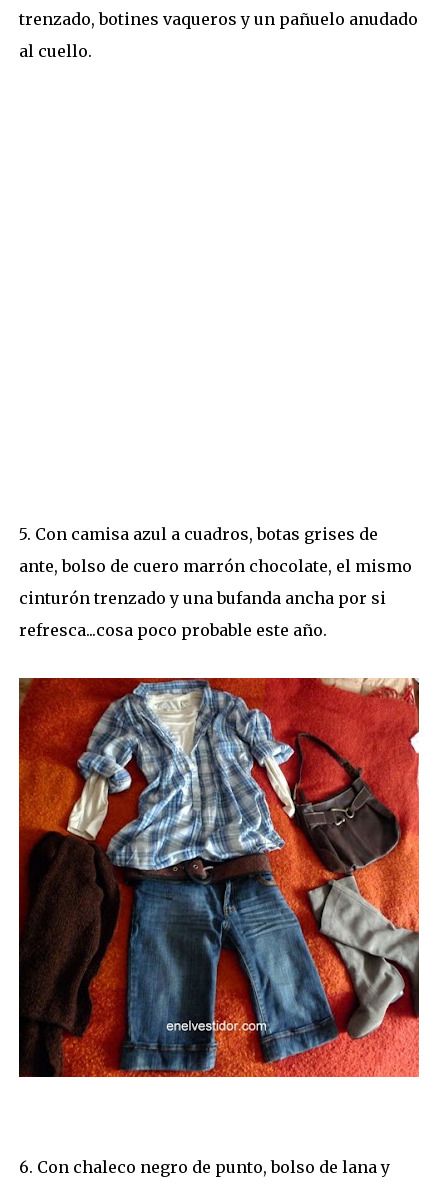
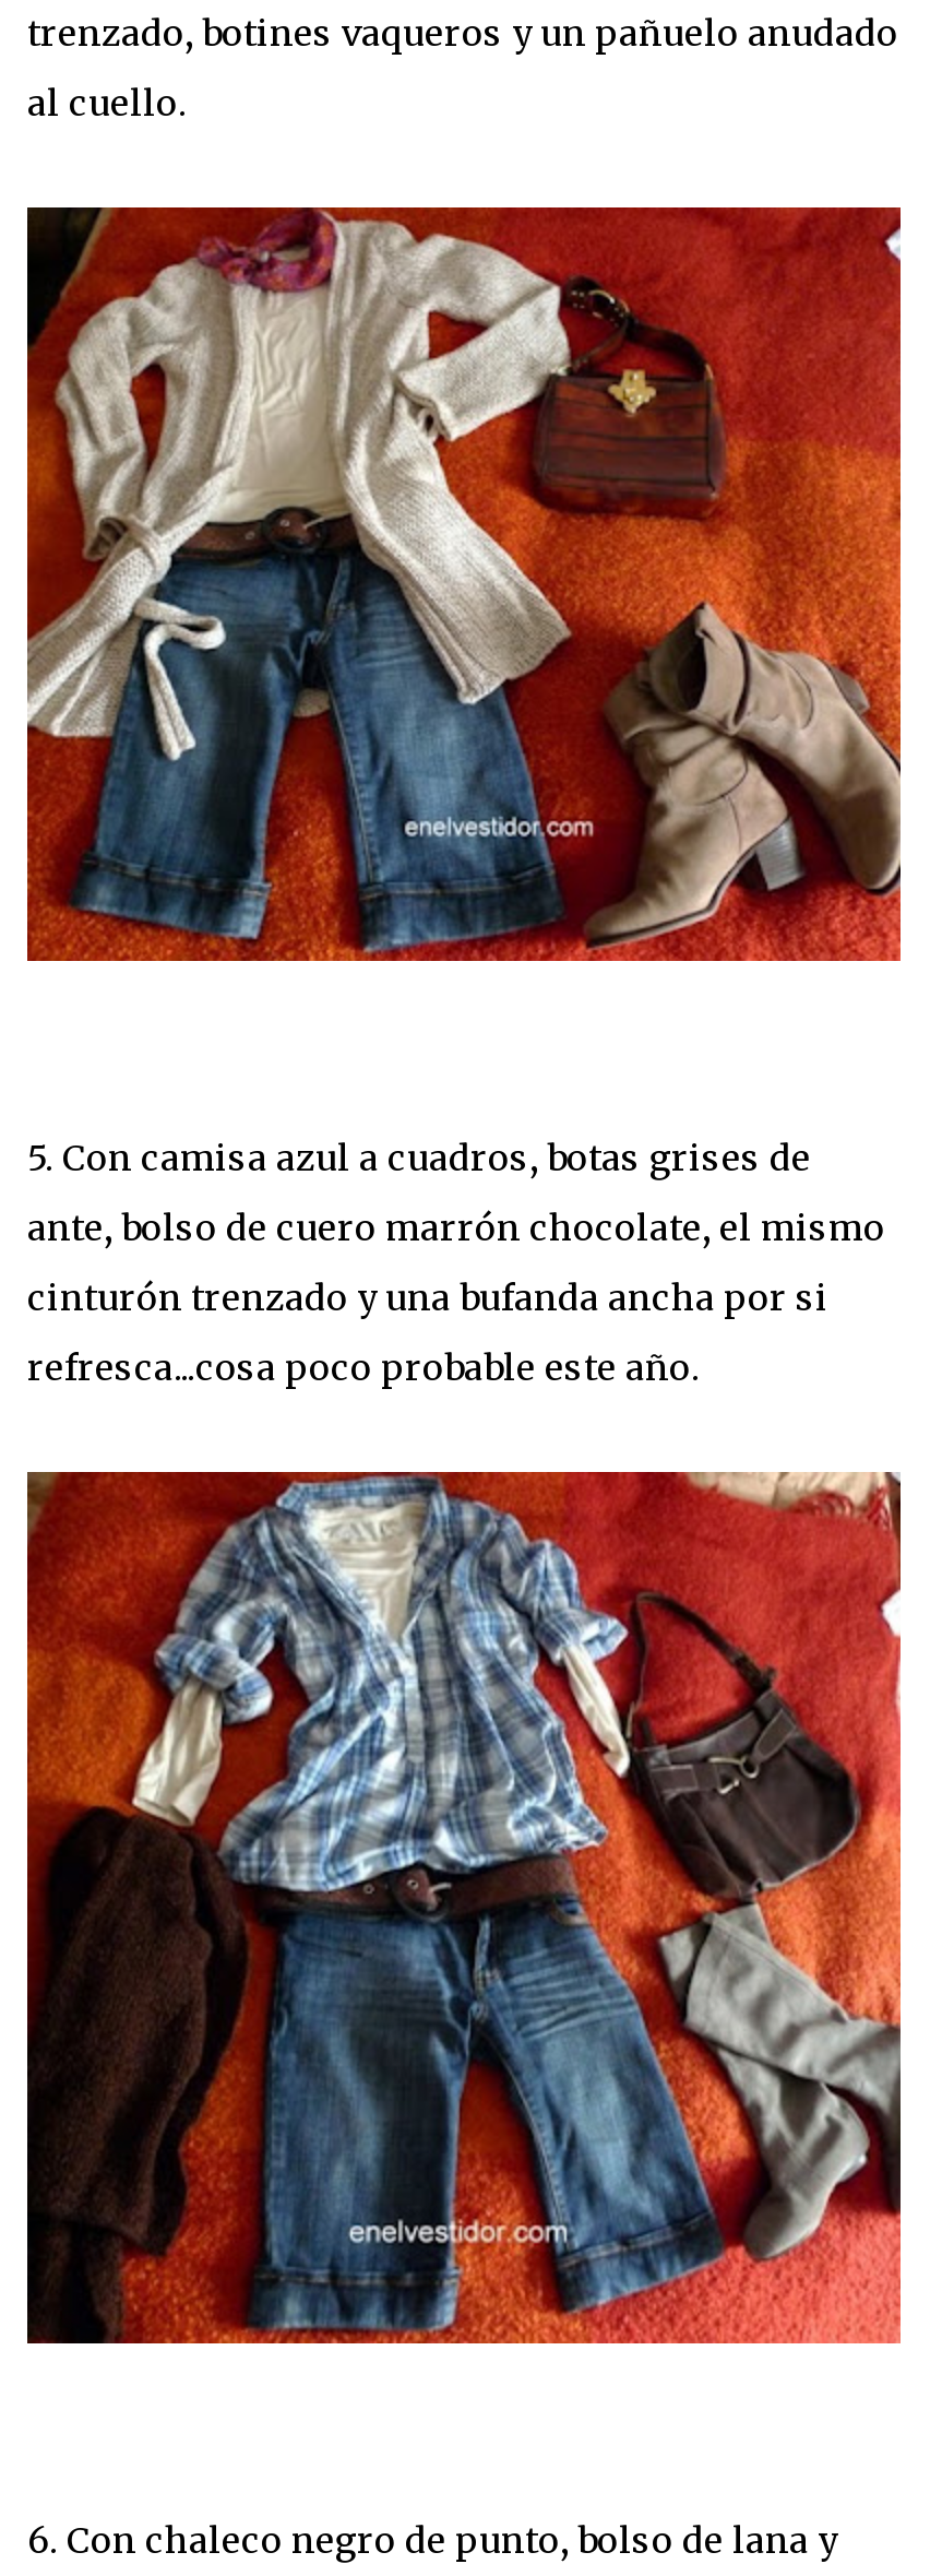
none -> [25,205,903,963] [image]

